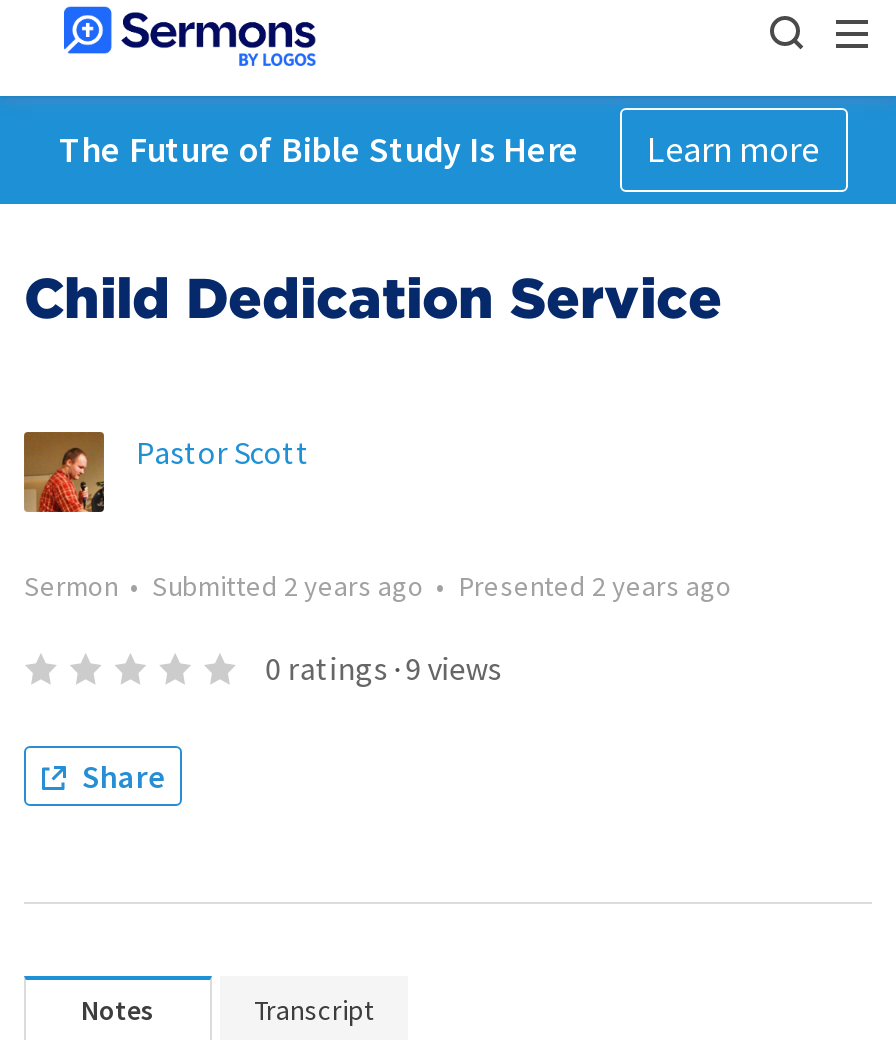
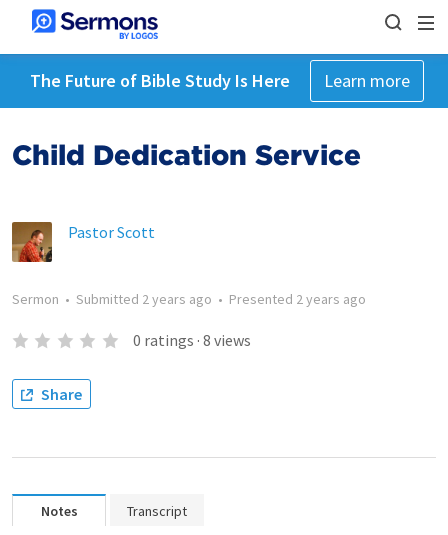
[265,648,501,688] 0 ratings · 9 views -> [133,330,251,350] 0 ratings · 8 views

